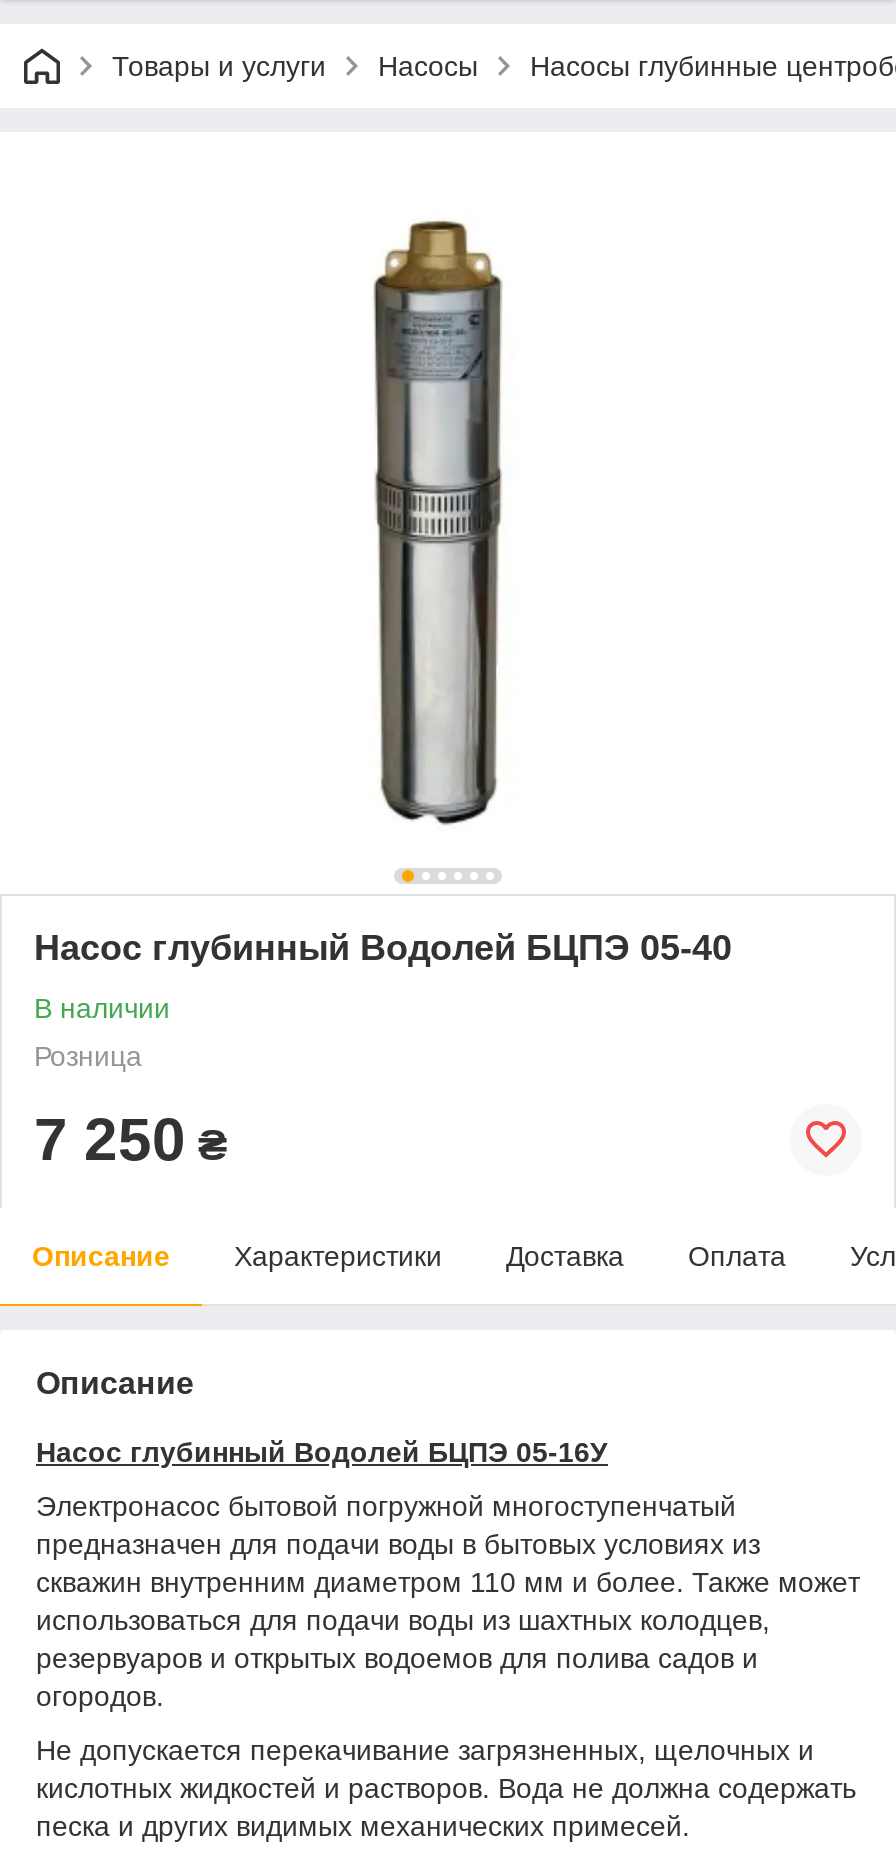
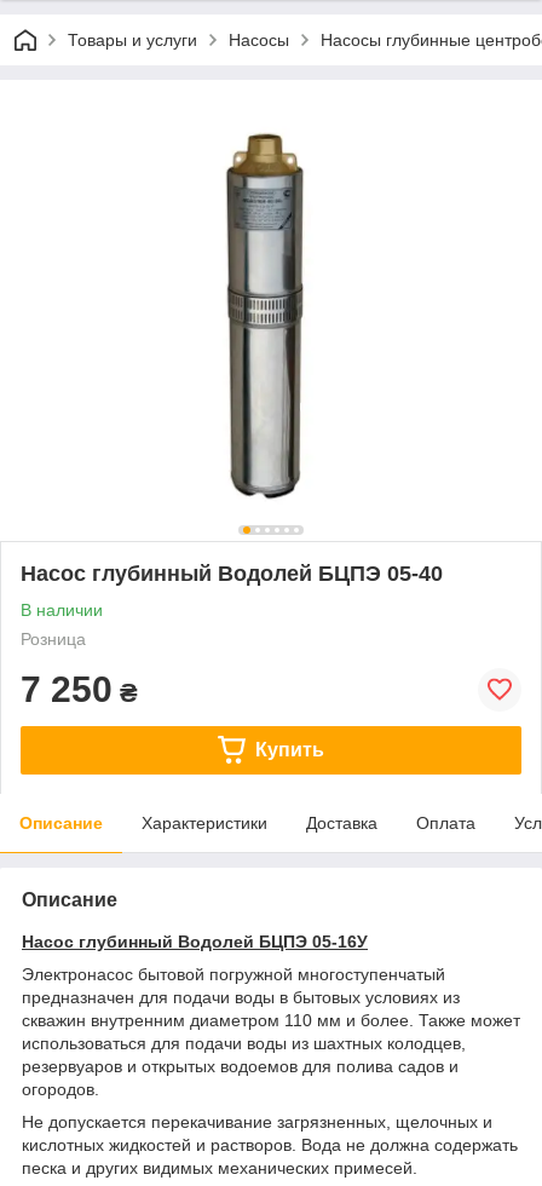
none -> [255,739,324,760] Купить

